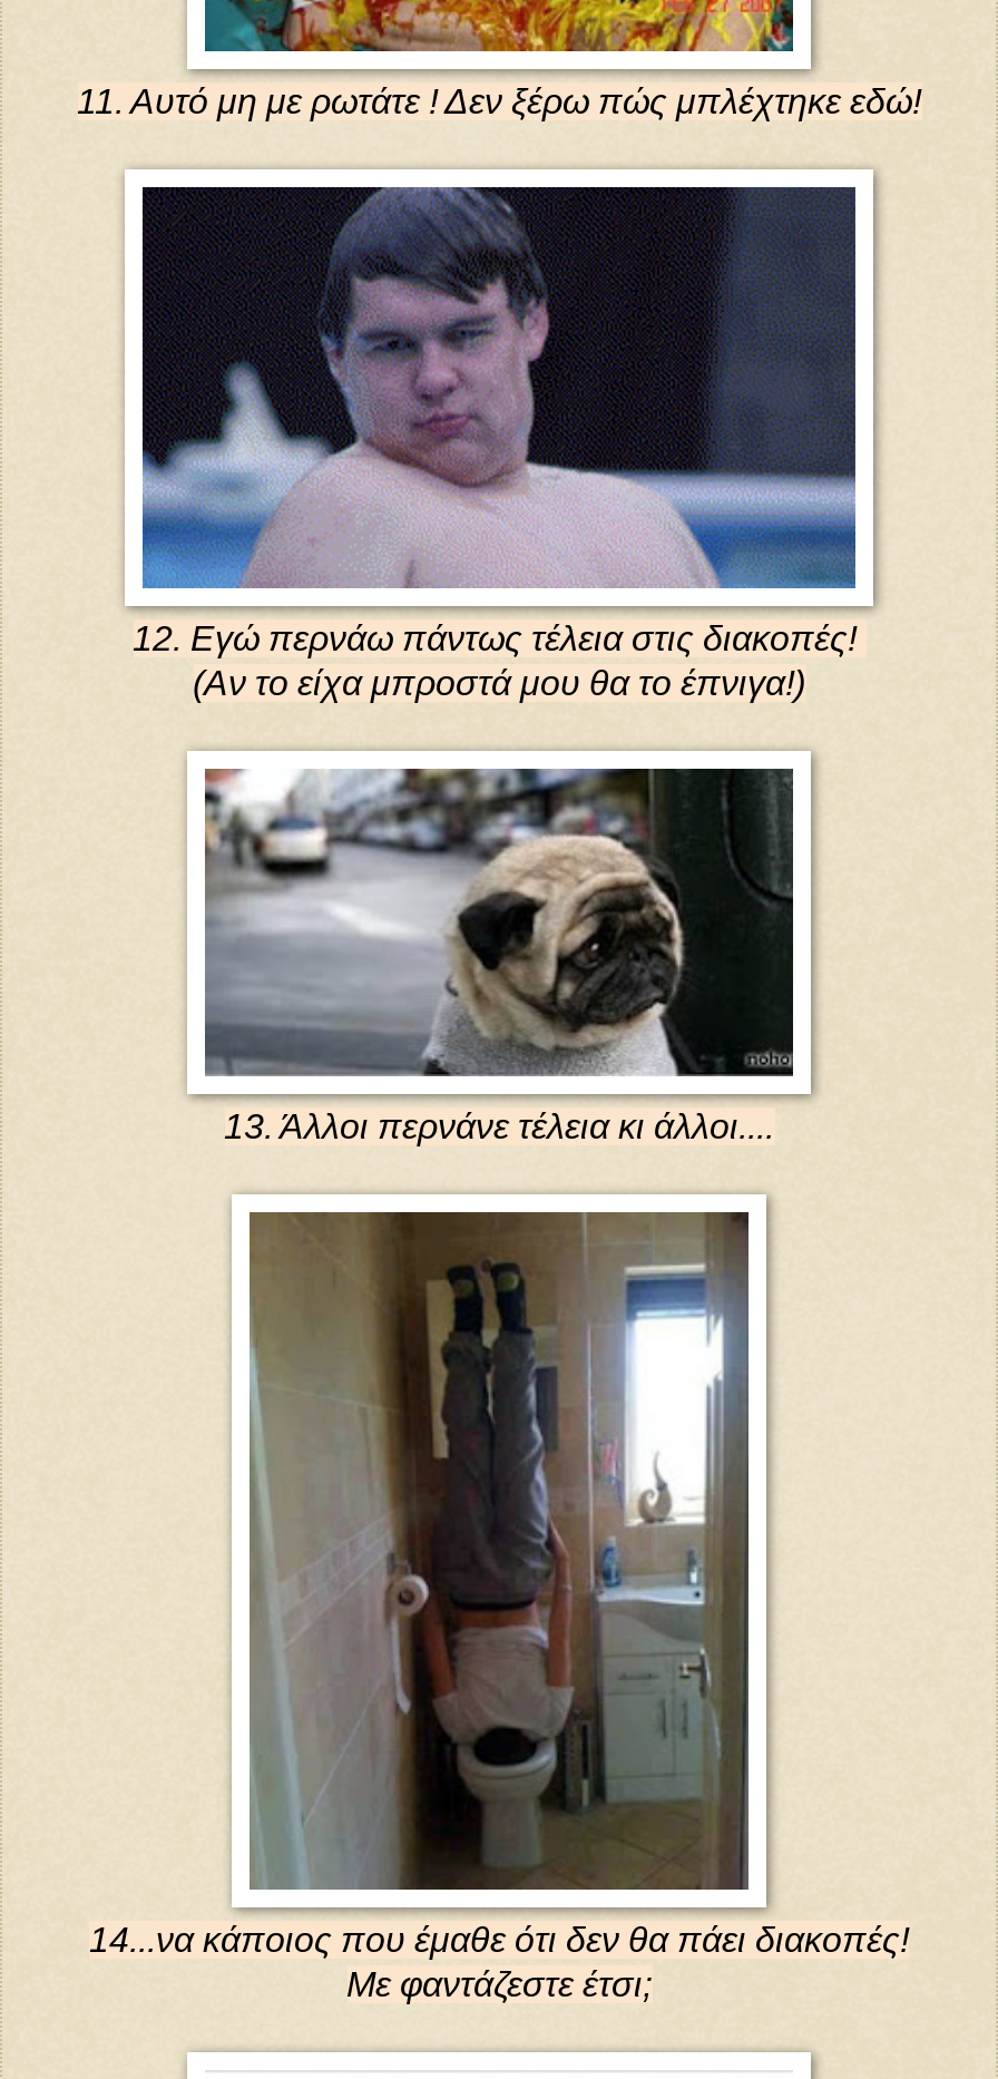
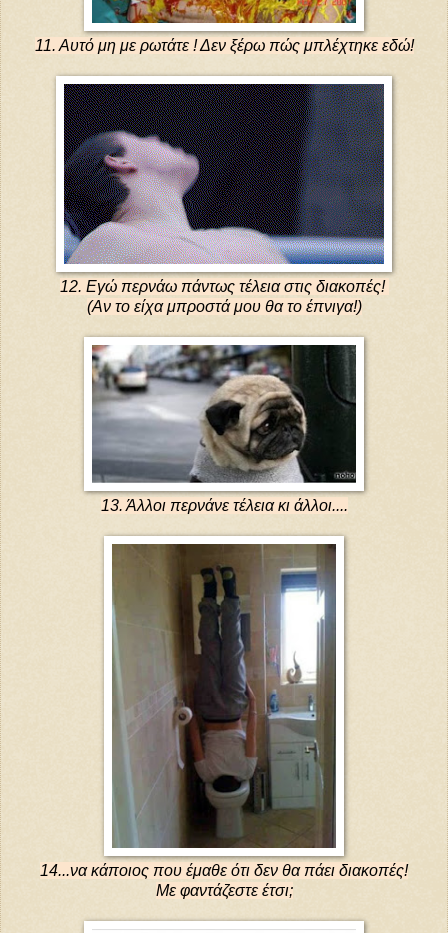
[140,185,855,588] [image] -> [63,83,384,264] [image]

